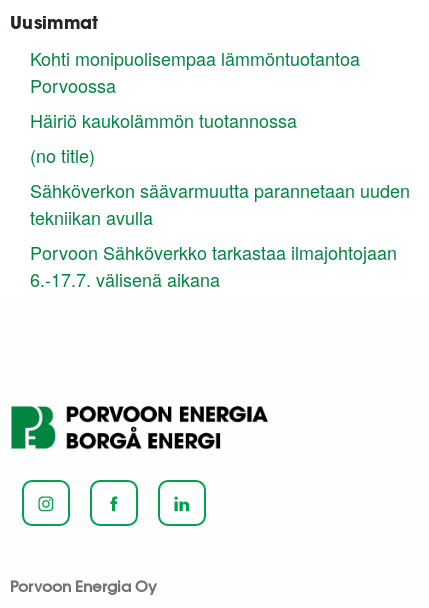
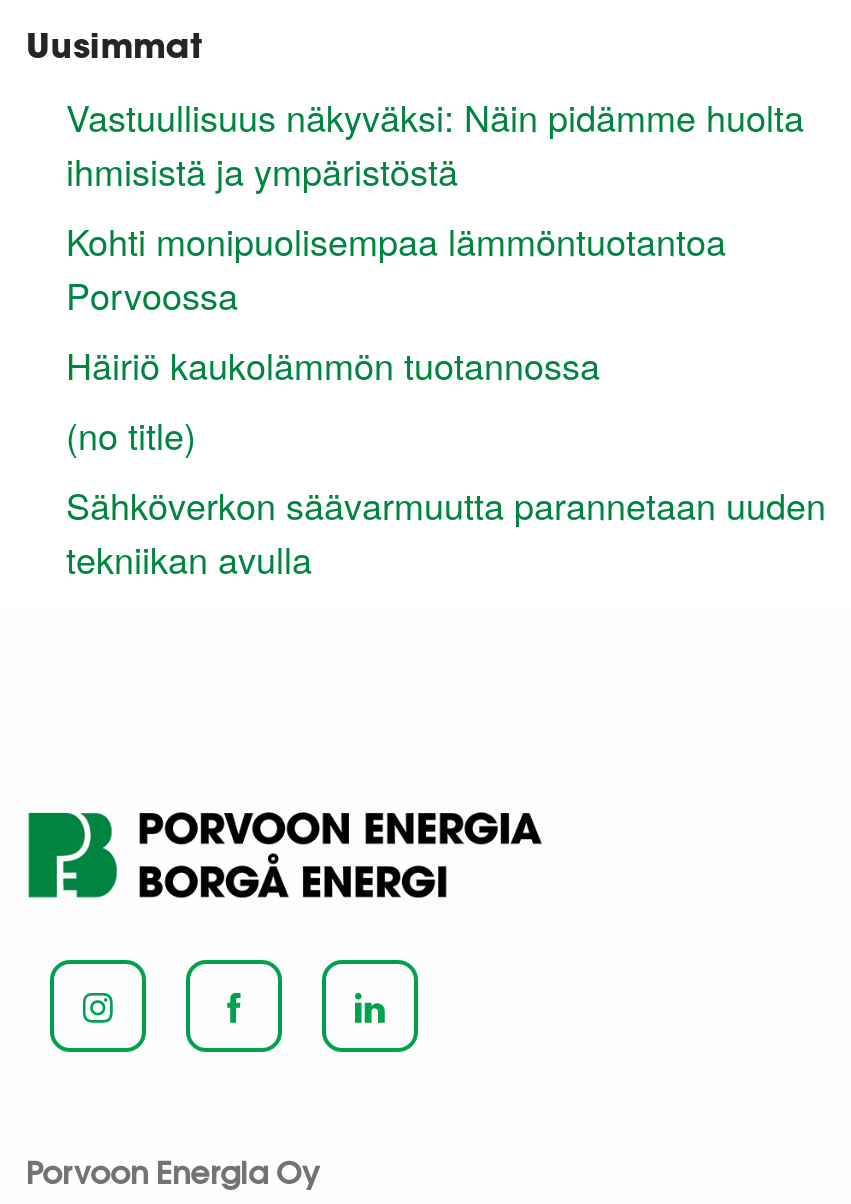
none -> [66,89,804,195] Vastuullisuus näkyväksi: Näin pidämme huolta | ihmisistä ja ympäristöstä
moved [30,45,410,230] -> [66,213,826,583]: Kohti monipuolisempaa lämmöntuotantoa | Porvoossa | Häiriö kaukolämmön tuotannossa | (no title) | Sähköverkon säävarmuutta parannetaan uuden | tekniikan avulla
[30,239,397,292] Porvoon Sähköverkko tarkastaa ilmajohtojaan | 6.-17.7. välisenä aikana -> none

